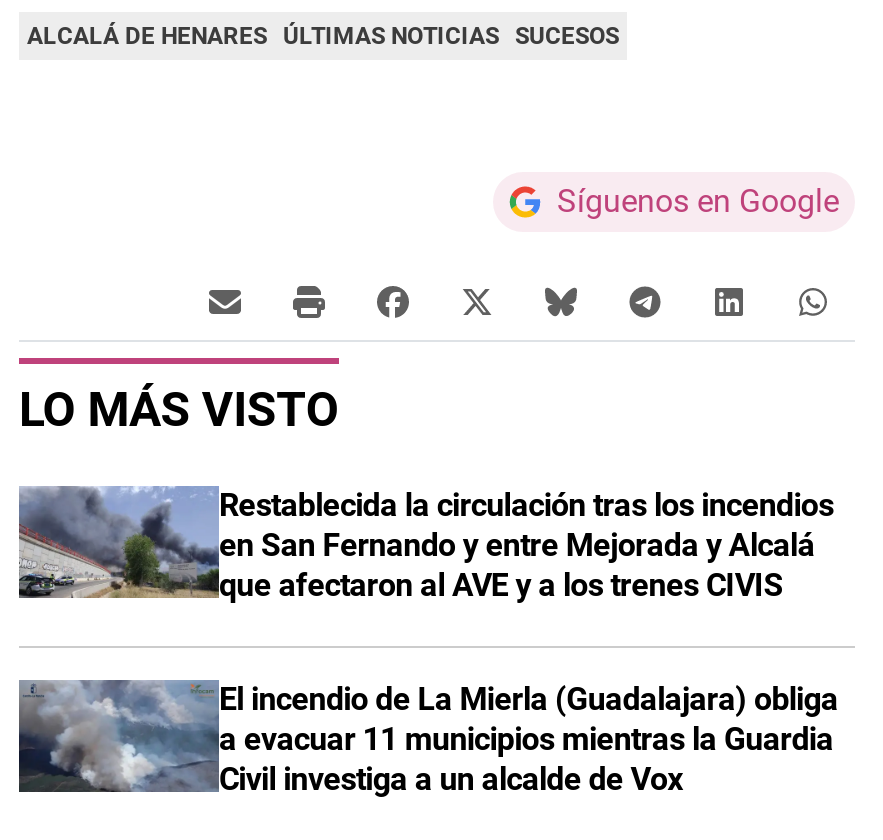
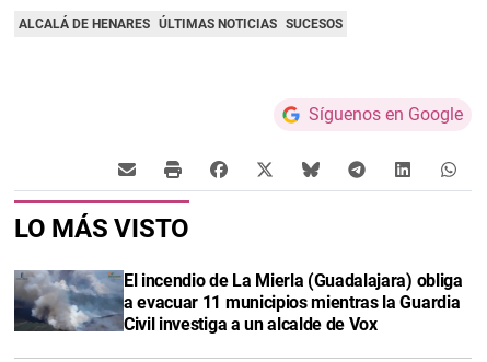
[17,485,834,603] [image] | Restablecida la circulación tras los incendios | en San Fernando y entre Mejorada y Alcalá | que afectaron al AVE y a los trenes CIVIS -> none

